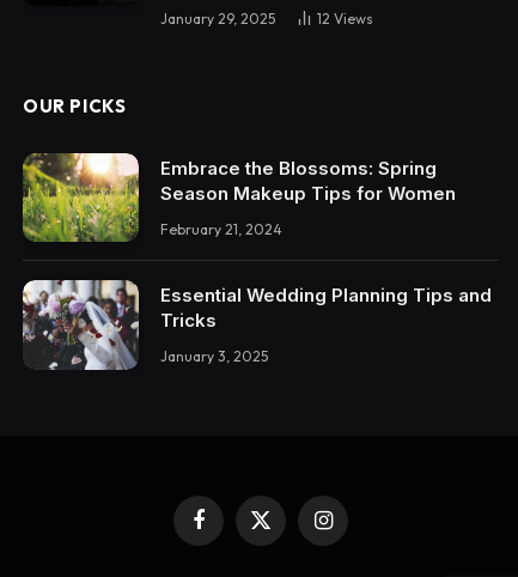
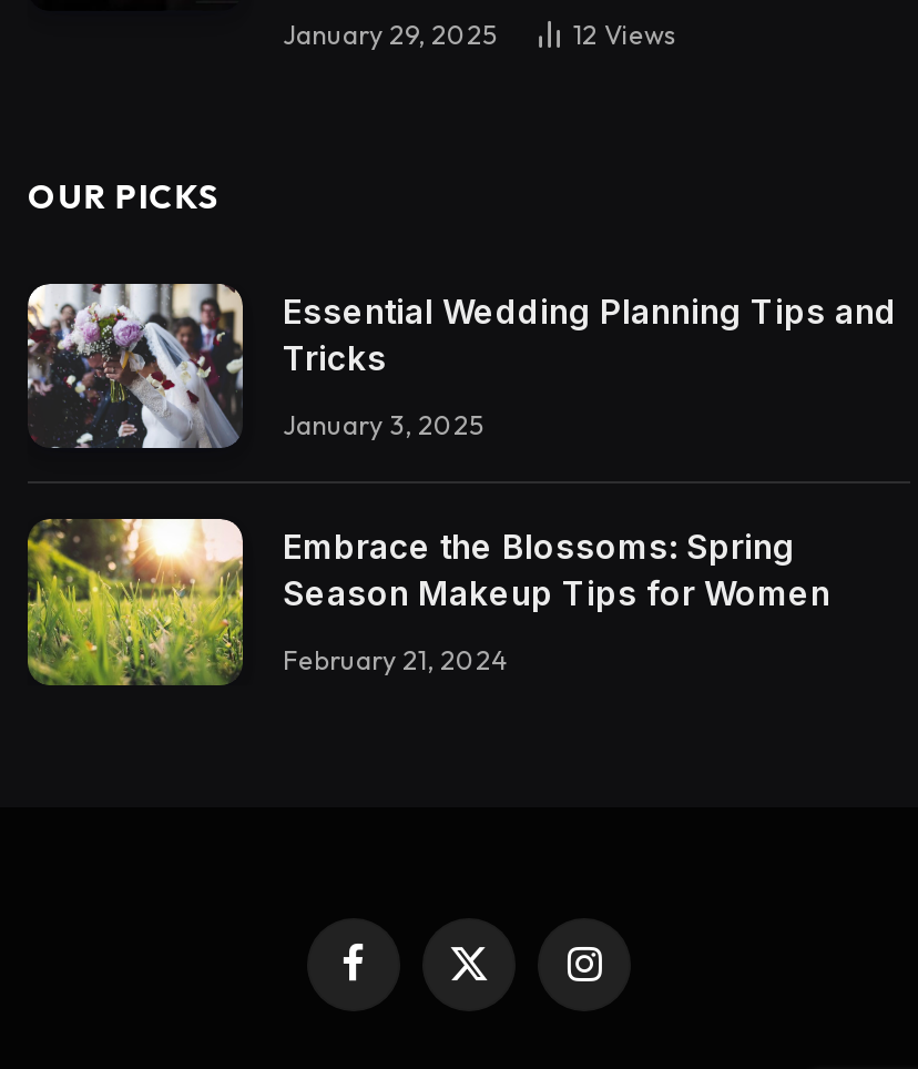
moved [20,150,456,244] -> [23,515,830,690]: [image] | Embrace the Blossoms: Spring | Season Makeup Tips for Women | February 21, 2024
moved [22,279,492,371] -> [25,282,897,450]: [image] | Essential Wedding Planning Tips and | Tricks | January 3, 2025

